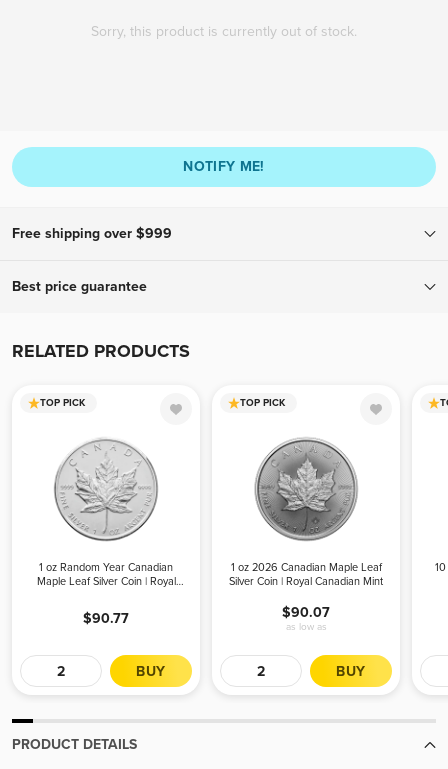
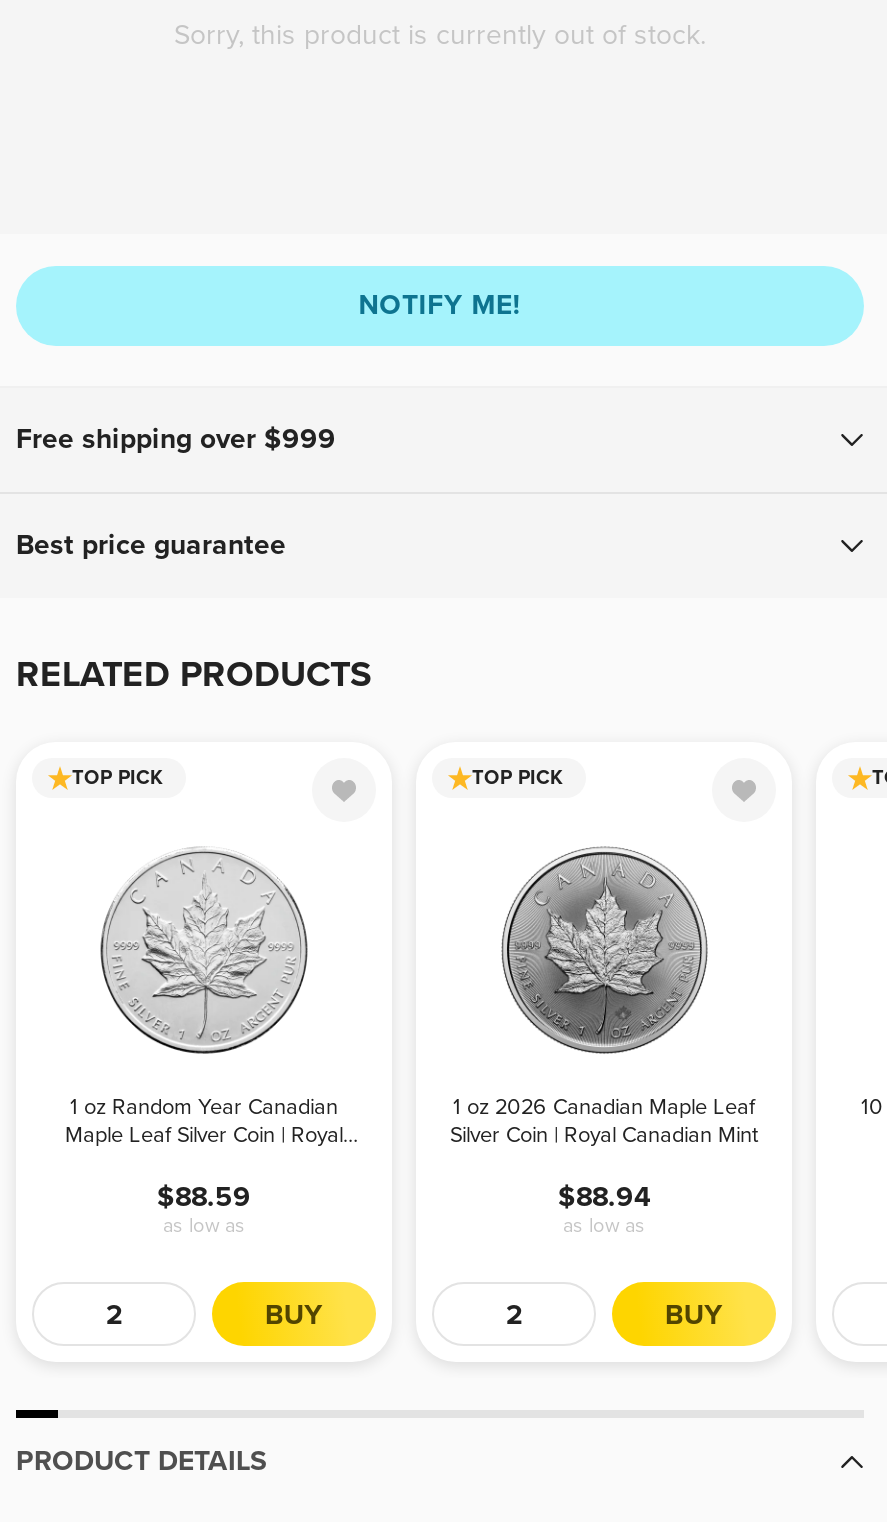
[282,603,330,620] $90.07 -> [558,1179,650,1213] $88.94
[83,609,129,626] $90.77 -> [157,1179,251,1237] $88.59 | as low as

